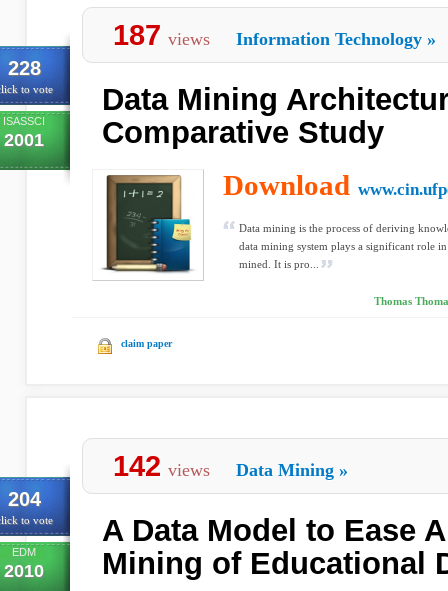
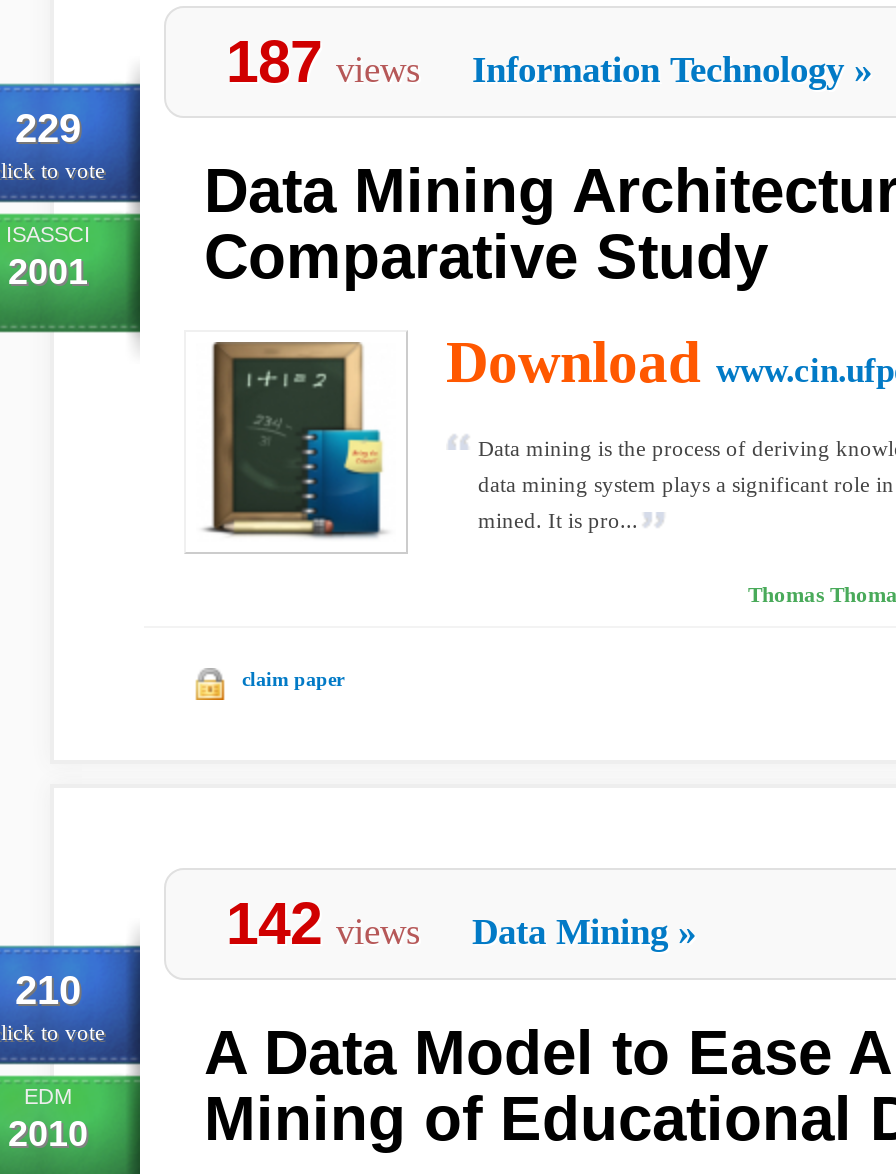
[7,57,40,79] 228 -> [15,106,81,150] 229
[7,488,40,510] 204 -> [15,968,81,1012] 210

